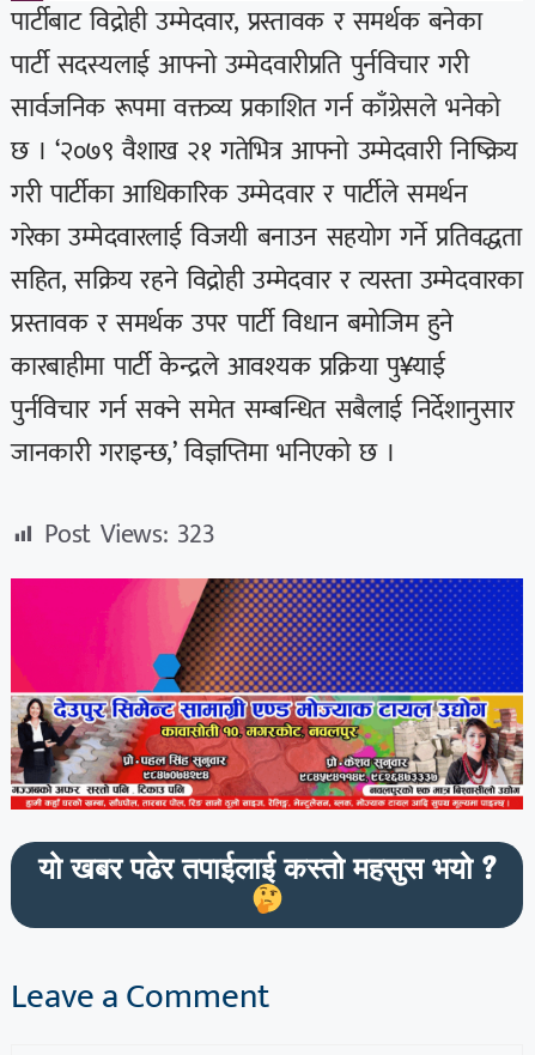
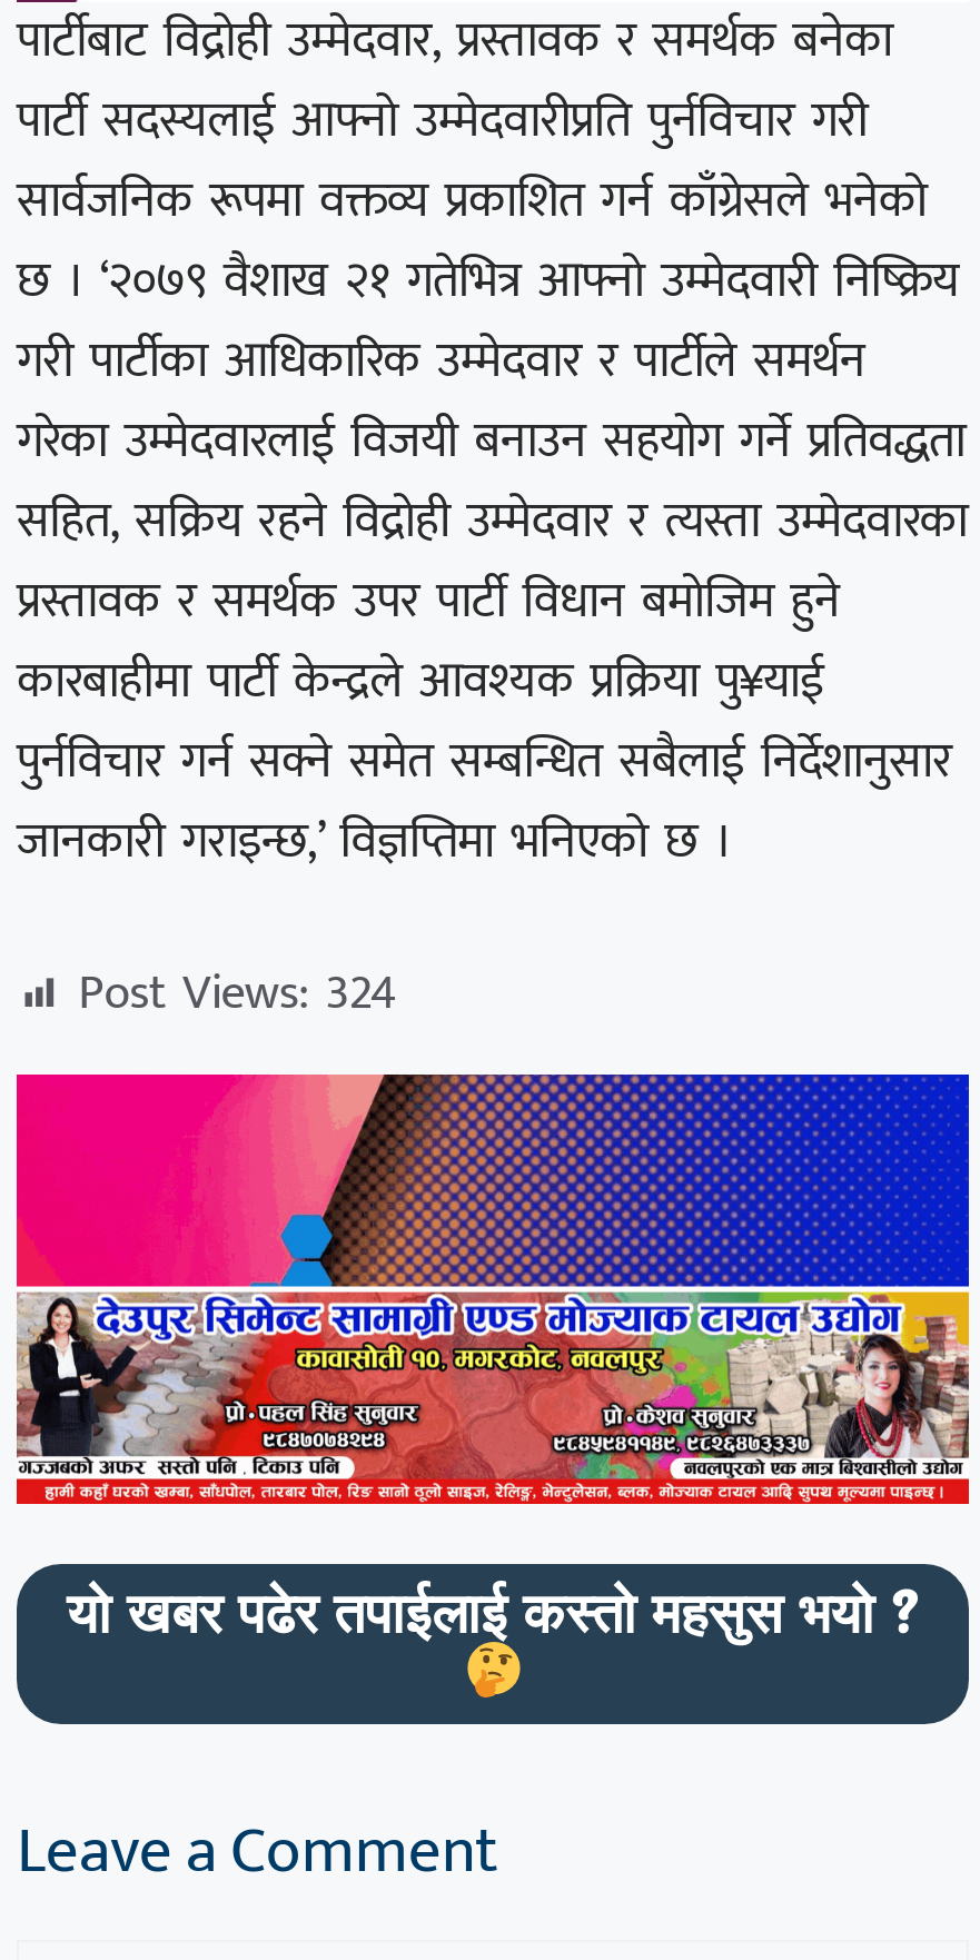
[44,513,215,557] Post Views: 323 -> [78,953,396,1035] Post Views: 324

